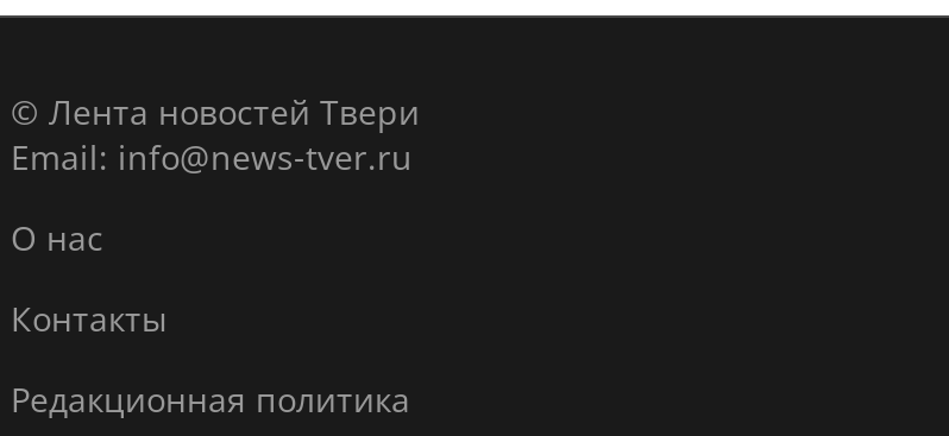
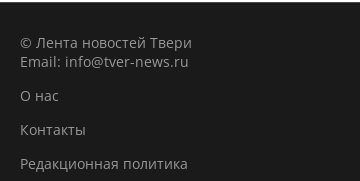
[11,134,413,179] Email: info@news-tver.ru -> [20,52,189,71] Email: info@tver-news.ru

